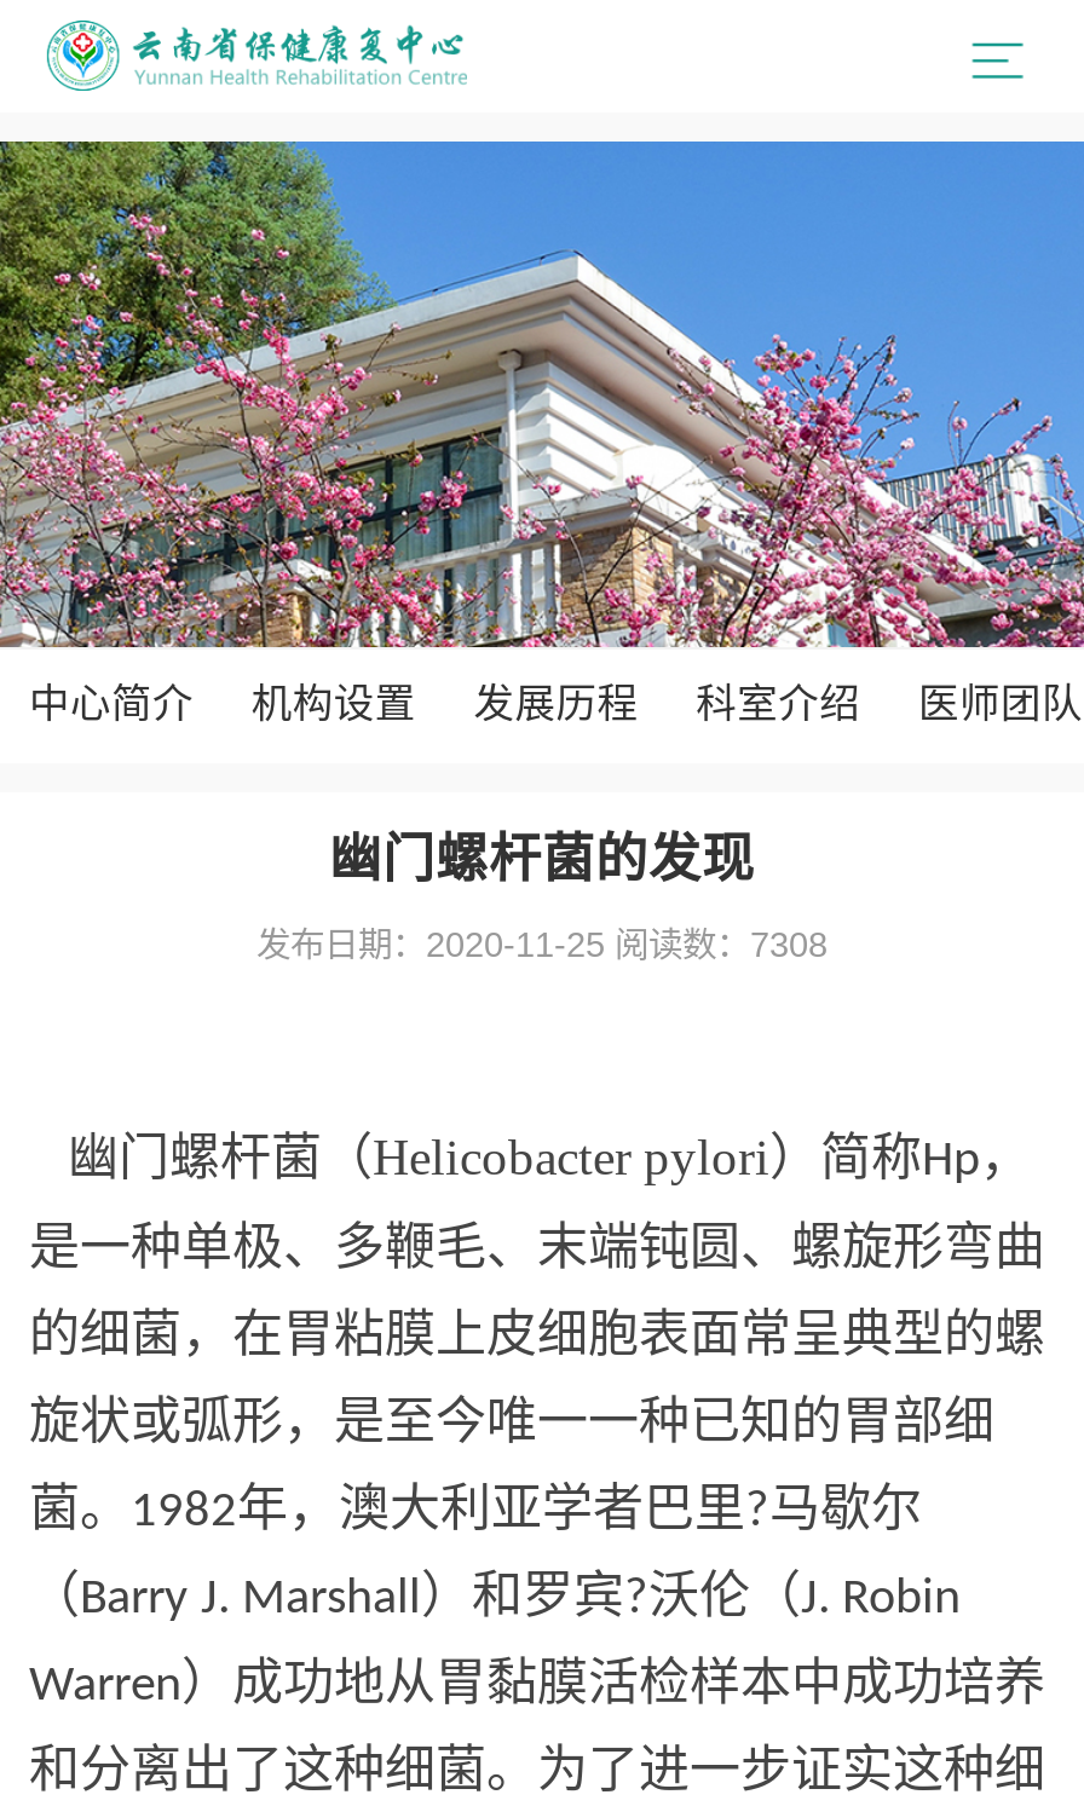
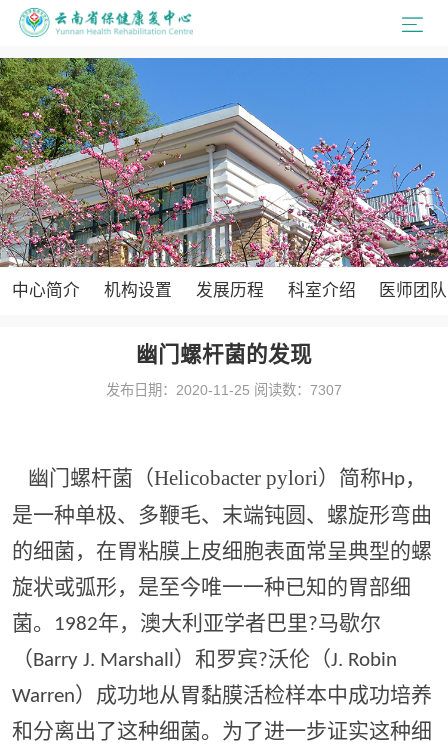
[256,926,828,965] 发布日期：2020-11-25 阅读数：7308 -> [106,382,342,398] 发布日期：2020-11-25 阅读数：7307

